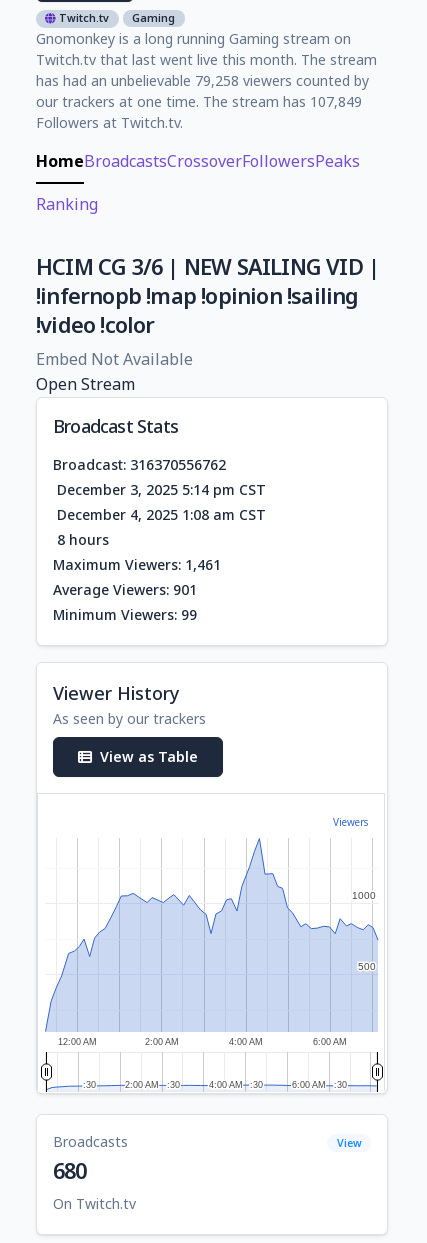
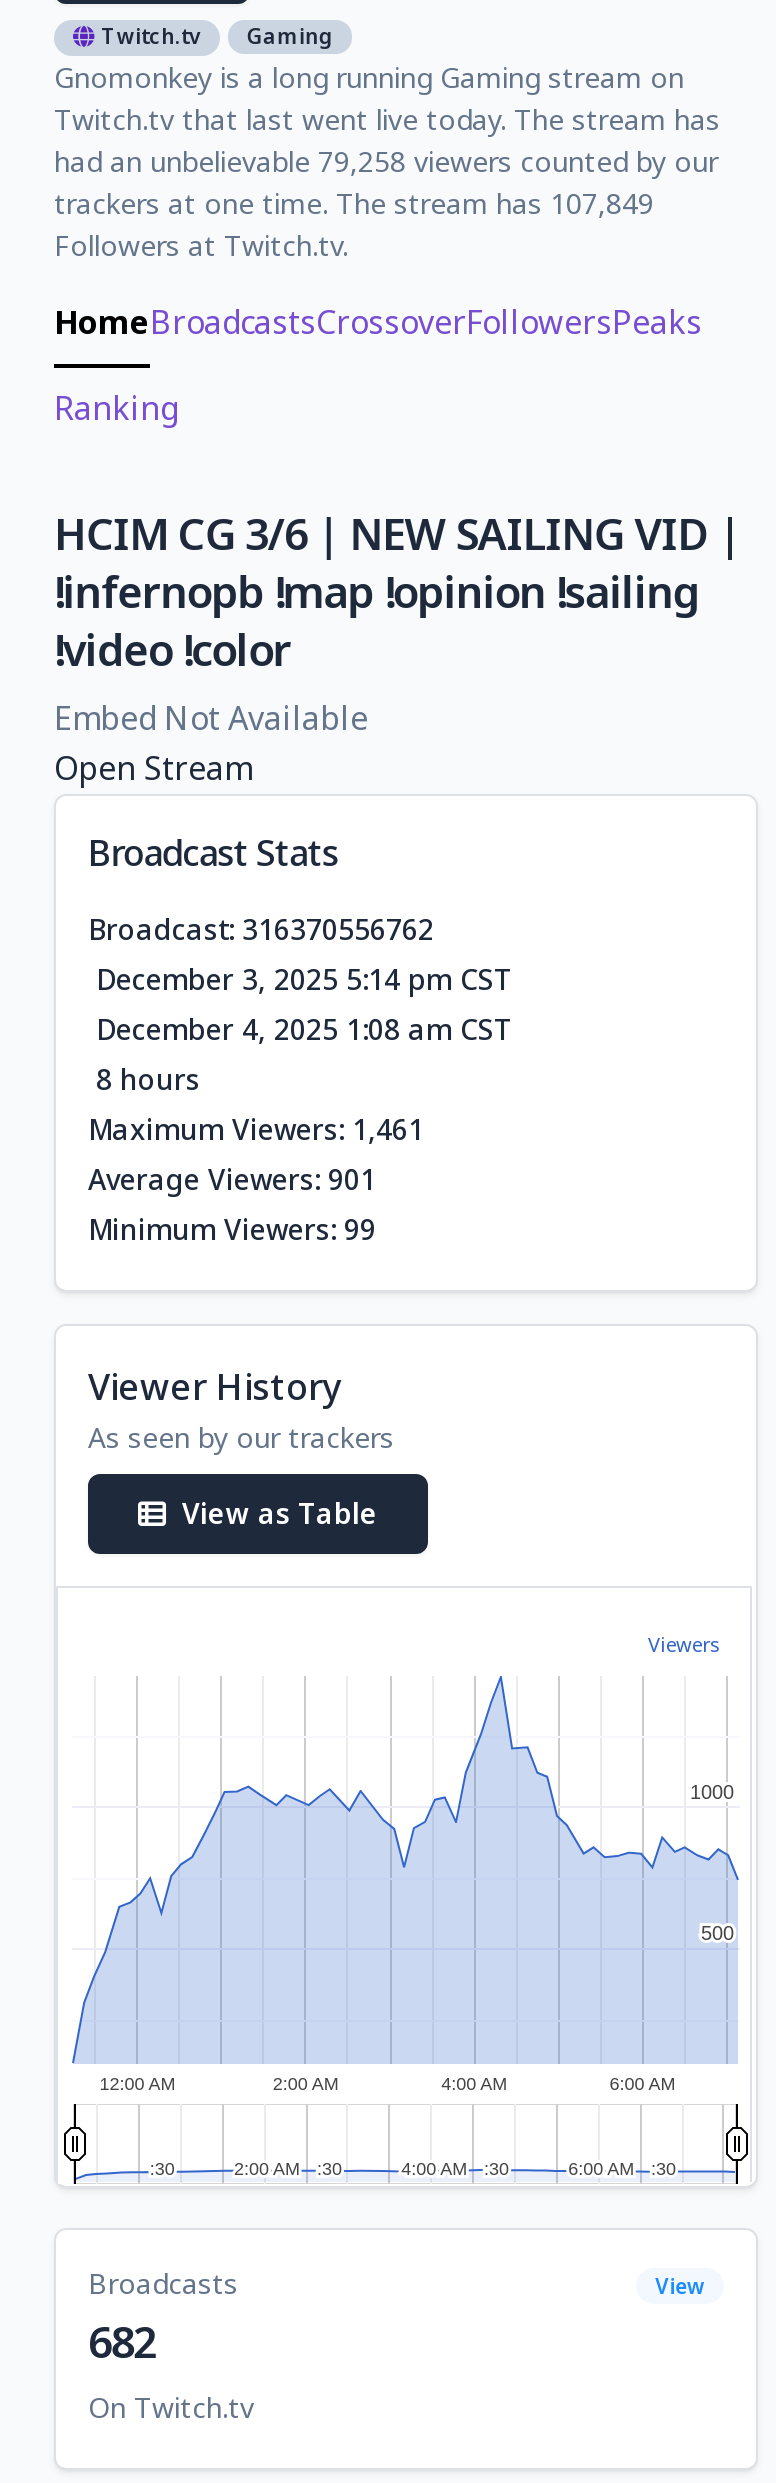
[36,50,377,111] Twitch.tv that last went live this month. The stream | has had an unbelievable 79,258 viewers counted by | our trackers at one time. The stream has 107,849 -> [54,100,720,222] Twitch.tv that last went live today. The stream has | had an unbelievable 79,258 viewers counted by our | trackers at one time. The stream has 107,849
[53,1156,87,1185] 680 -> [88,2312,155,2370] 682

